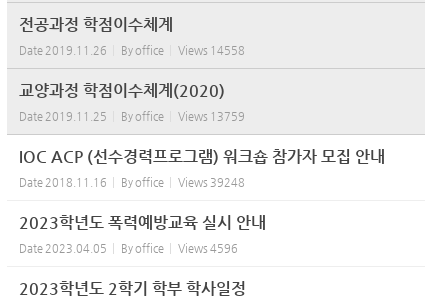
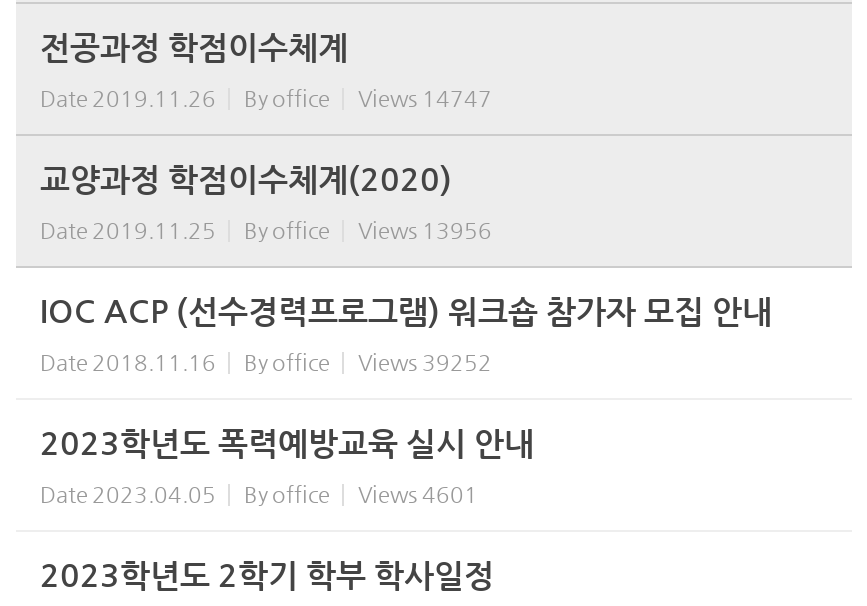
[19,44,245,57] Date 2019.11.26 By office Views 14558 -> [40,85,492,111] Date 2019.11.26 By office Views 14747
[19,110,245,123] Date 2019.11.25 By office Views 13759 -> [40,217,492,243] Date 2019.11.25 By office Views 13956
[19,176,245,189] Date 2018.11.16 By office Views 39248 -> [40,349,492,375] Date 2018.11.16 By office Views 39252
[19,242,238,255] Date 2023.04.05 By office Views 4596 -> [40,481,478,507] Date 2023.04.05 By office Views 4601

